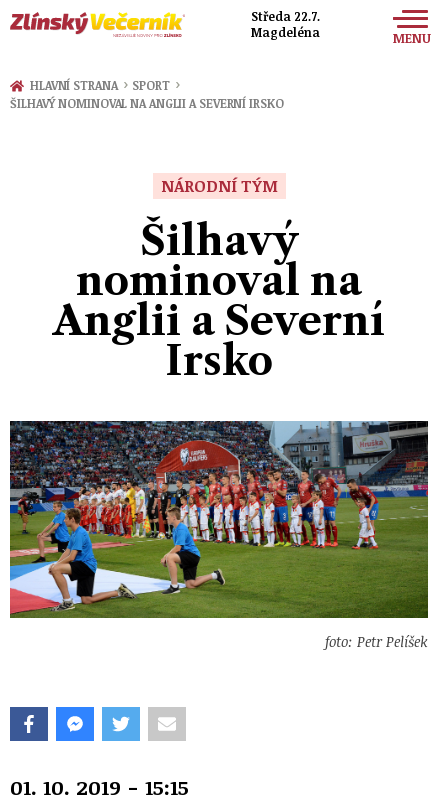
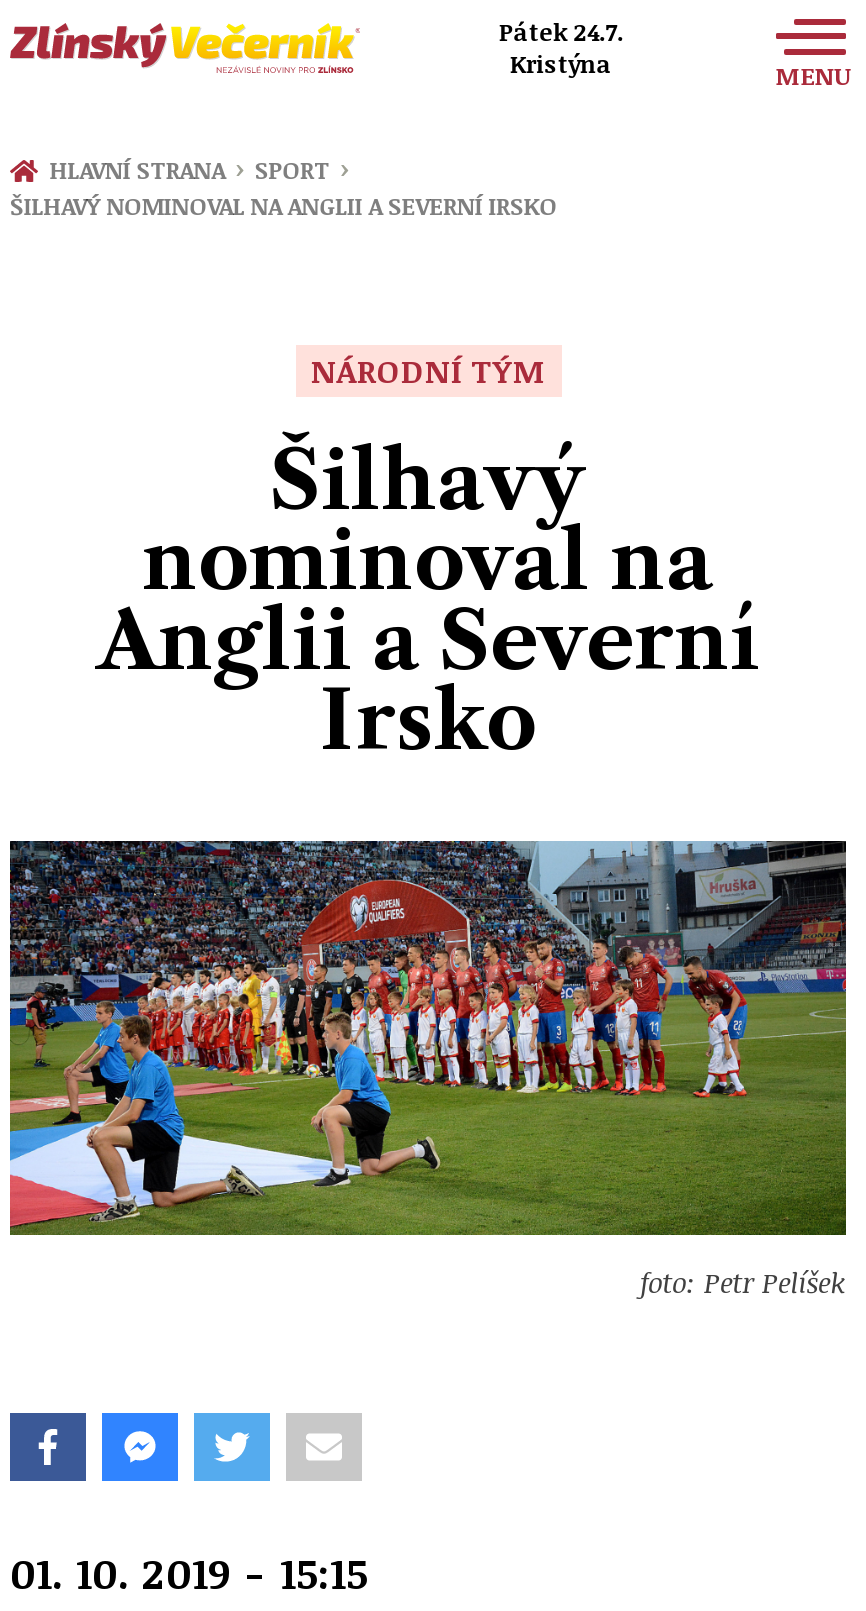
[251,8,320,40] Středa 22.7. | Magdeléna -> [499,16,623,80] Pátek 24.7. | Kristýna

